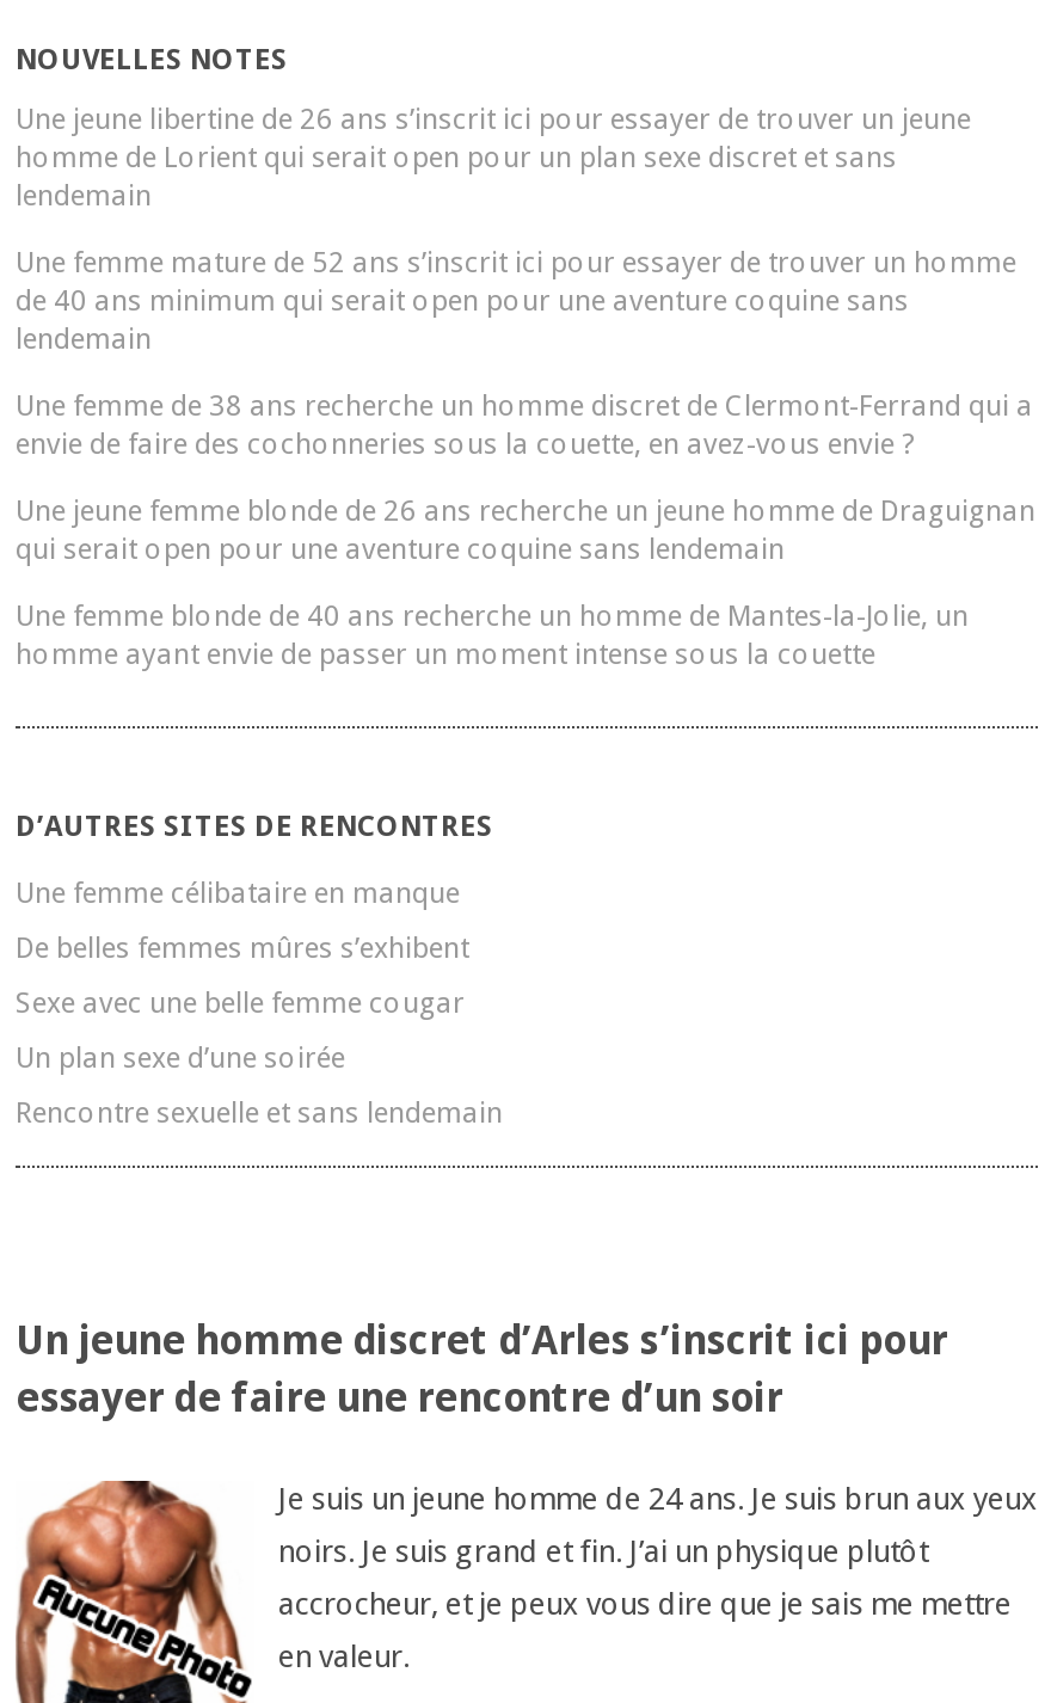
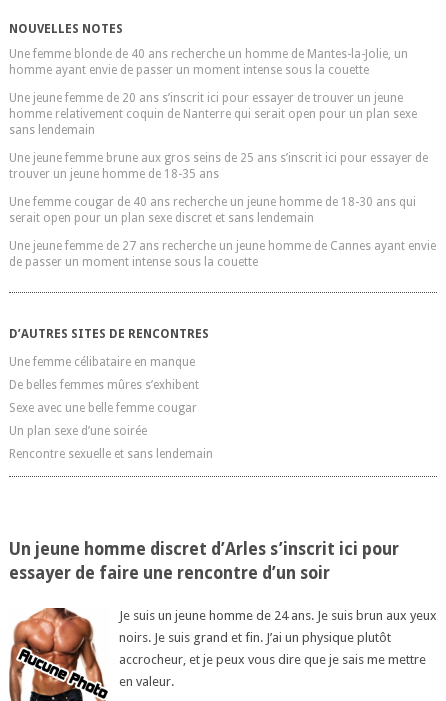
[16,103,1035,566] Une jeune libertine de 26 ans s’inscrit ici pour essayer de trouver un jeune | homme de Lorient qui serait open pour un plan sexe discret et sans | lendemain | Une femme mature de 52 ans s’inscrit ici pour essayer de trouver un homme | de 40 ans minimum qui serait open pour une aventure coquine sans | lendemain | Une femme de 38 ans recherche un homme discret de Clermont-Ferrand qui a | envie de faire des cochonneries sous la couette, en avez-vous envie ? | Une jeune femme blonde de 26 ans recherche un jeune homme de Draguignan | qui serait open pour une aventure coquine sans lendemain -> none
moved [16,600,969,671] -> [9,47,408,77]: Une femme blonde de 40 ans recherche un homme de Mantes-la-Jolie, un | homme ayant envie de passer un moment intense sous la couette
none -> [9,91,436,269] Une jeune femme de 20 ans s’inscrit ici pour essayer de trouver un jeune | homme relativement coquin de Nanterre qui serait open pour un plan sexe | sans lendemain | Une jeune femme brune aux gros seins de 25 ans s’inscrit ici pour essayer de | trouver un jeune homme de 18-35 ans | Une femme cougar de 40 ans recherche un jeune homme de 18-30 ans qui | serait open pour un plan sexe discret et sans lendemain | Une jeune femme de 27 ans recherche un jeune homme de Cannes ayant envie | de passer un moment intense sous la couette

